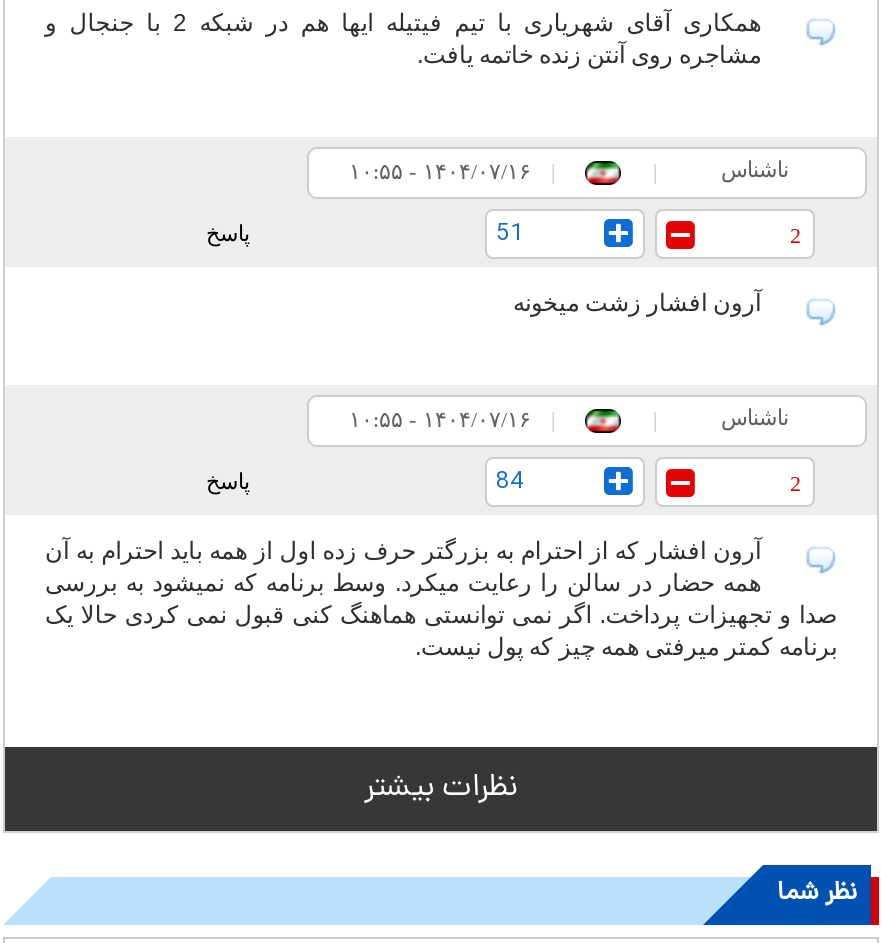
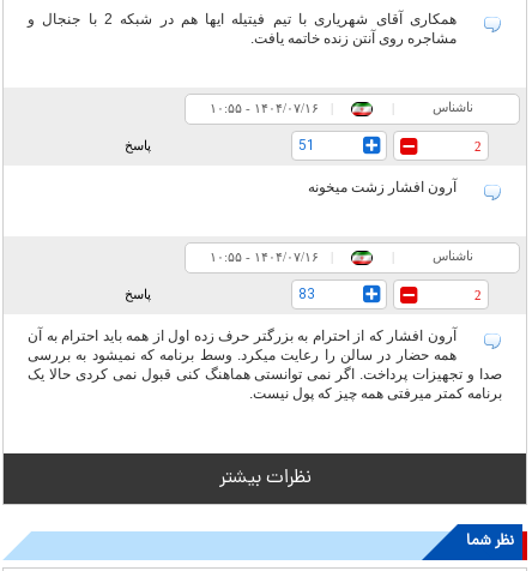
[496,466,524,502] 84 -> [298,285,315,306] 83

